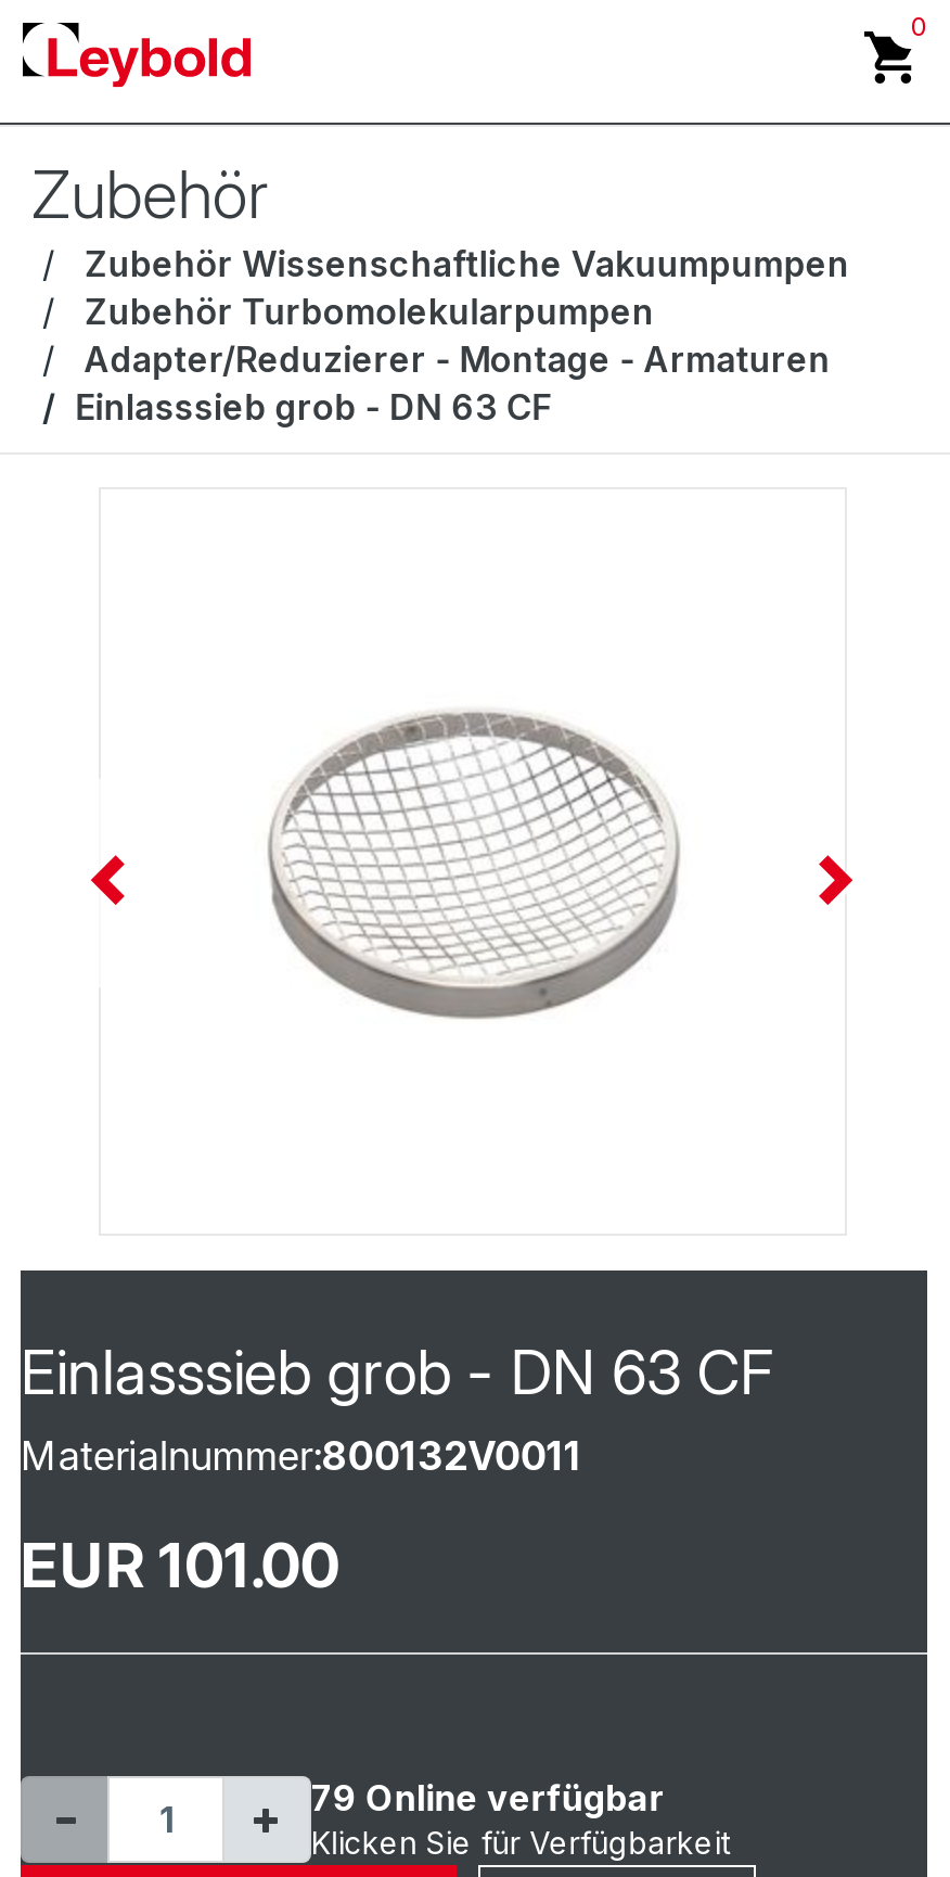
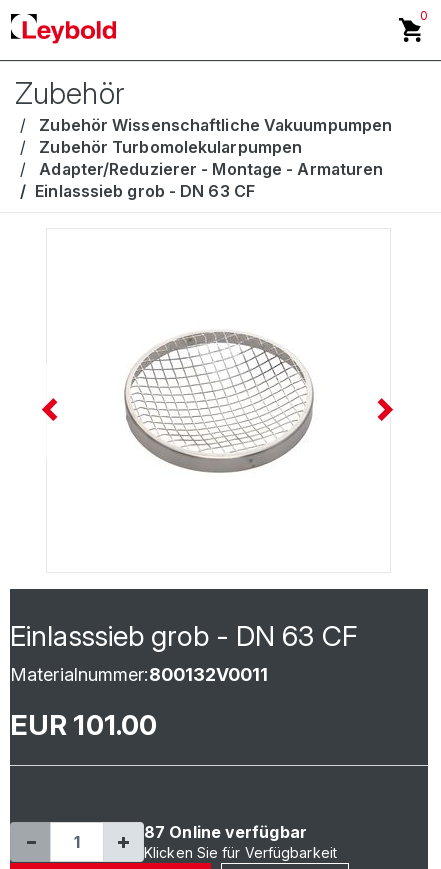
[311,1776,665,1819] 79 Online verfügbar -> [144,822,307,842] 87 Online verfügbar

